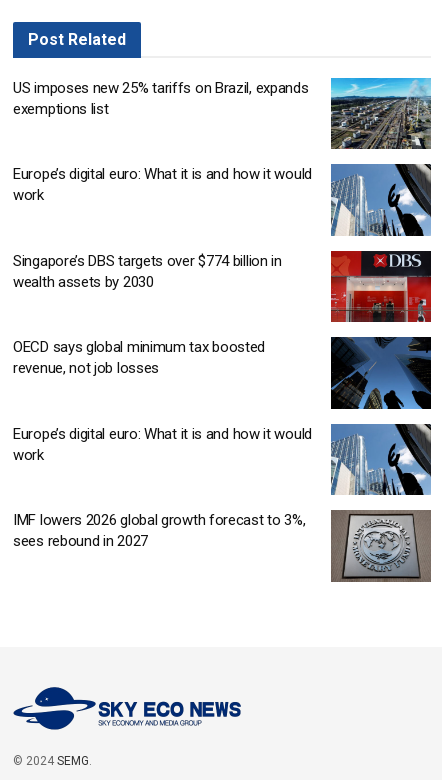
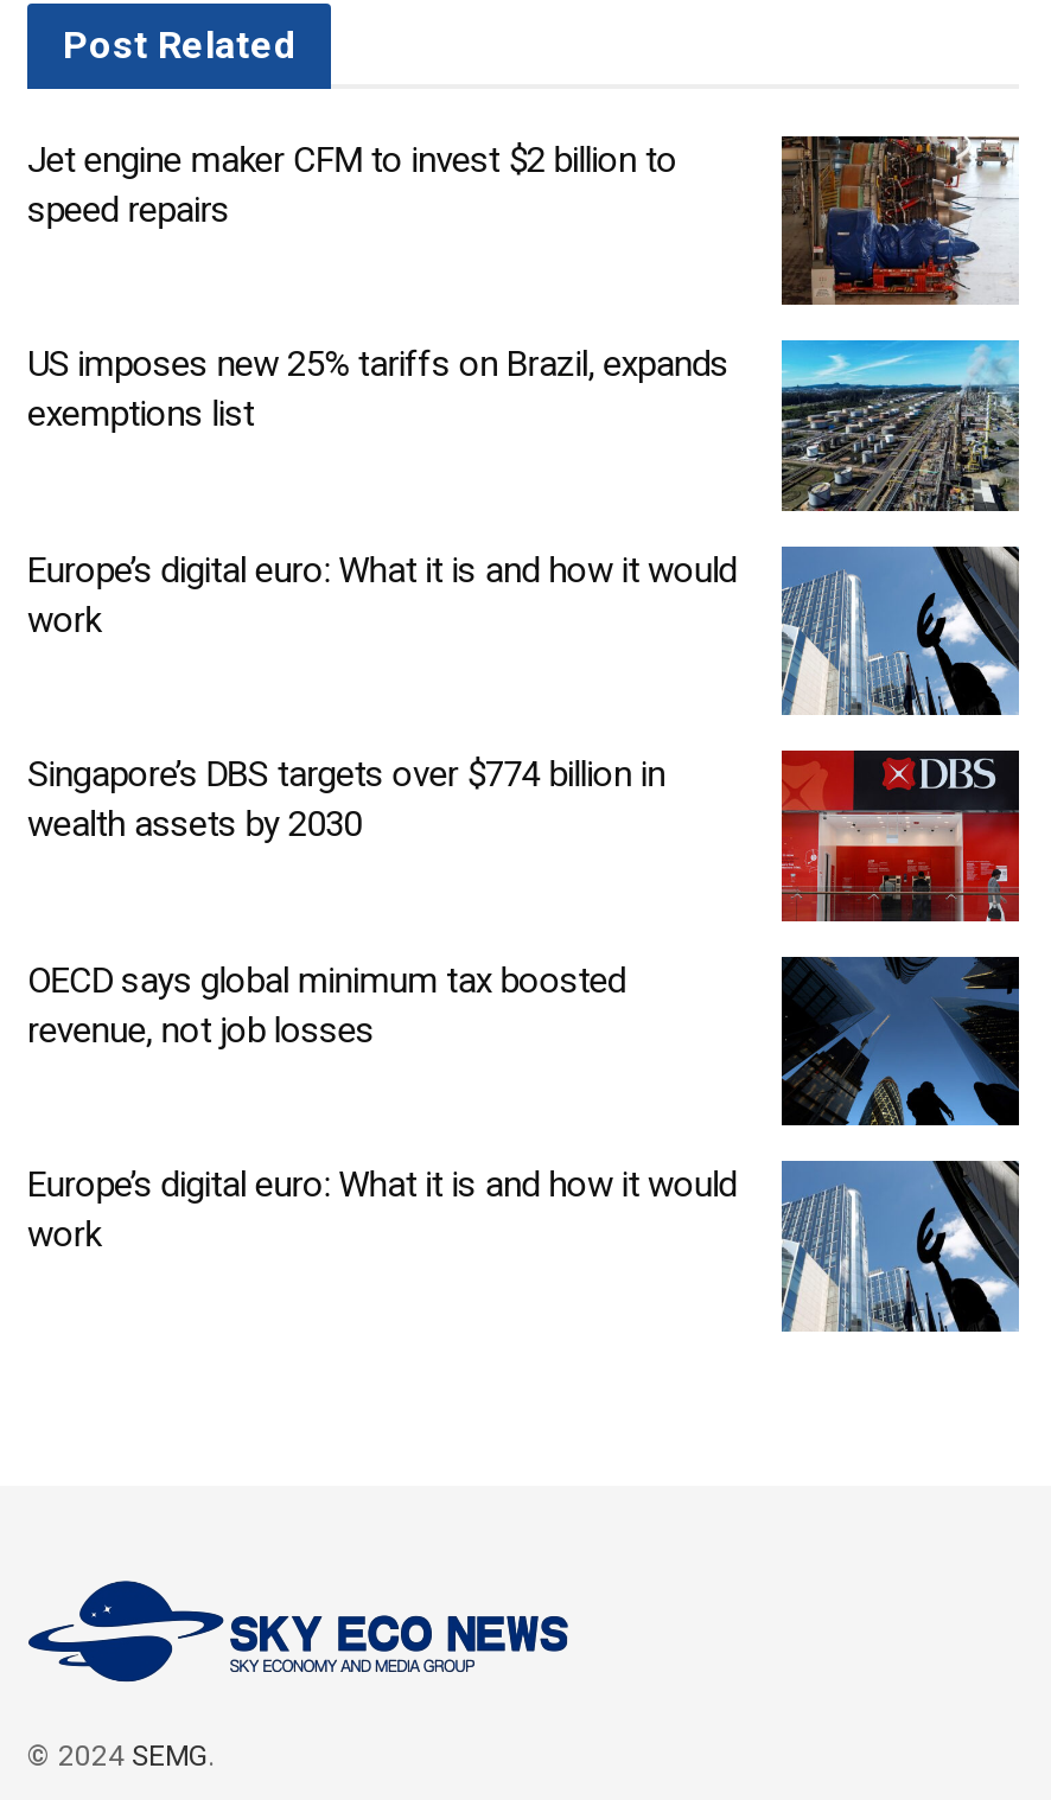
none -> [27,138,677,230] Jet engine maker CFM to invest $2 billion to | speed repairs
none -> [779,134,1019,305] [image]
moved [13,76,433,464] -> [27,338,1024,1256]: [image] | US imposes new 25% tariffs on Brazil, expands | exemptions list | ... | Europe’s digital euro: What it is and how it would | work
[13,509,432,583] [image] | IMF lowers 2026 global growth forecast to 3%, | sees rebound in 2027 -> none

